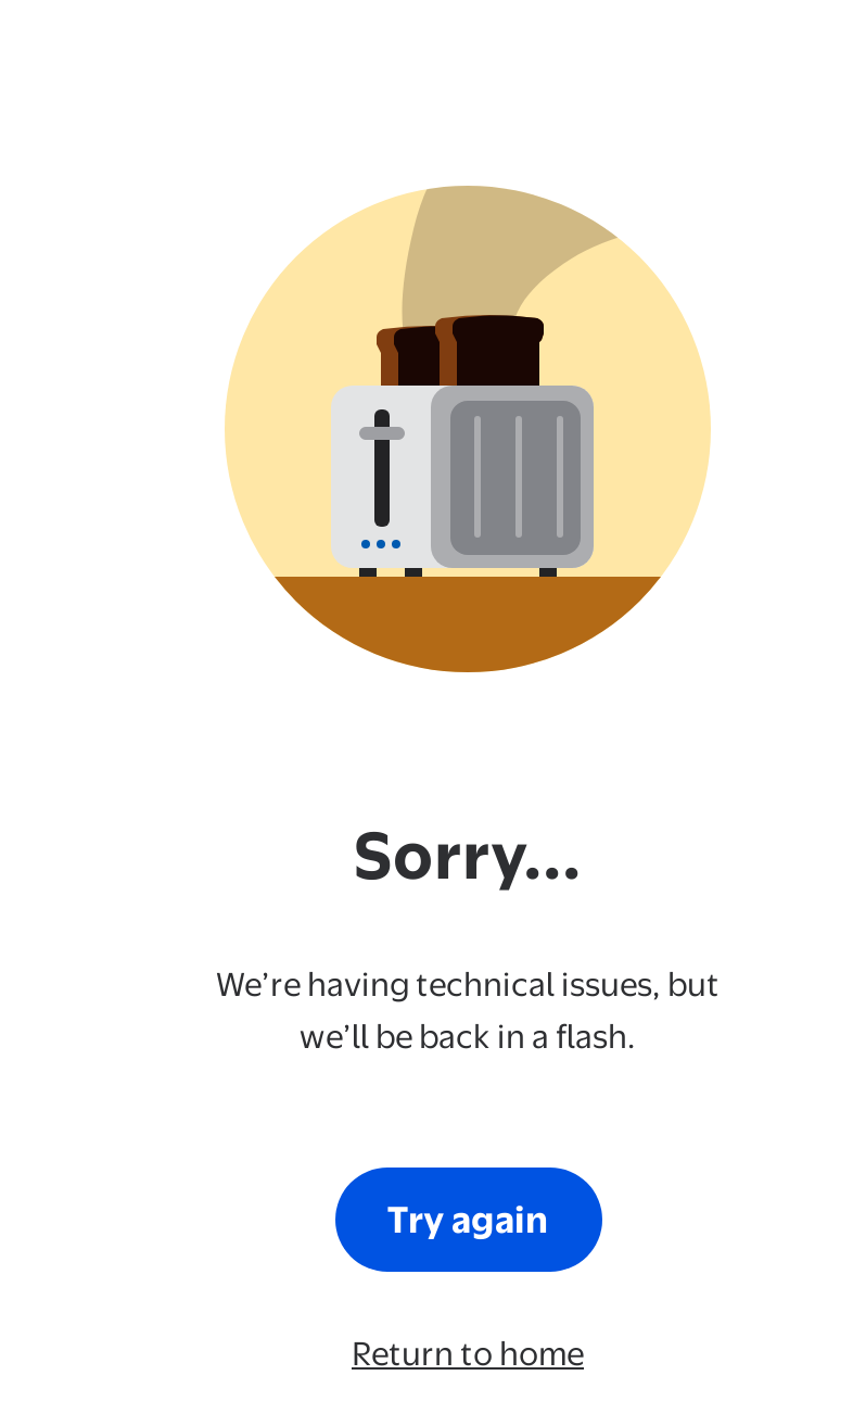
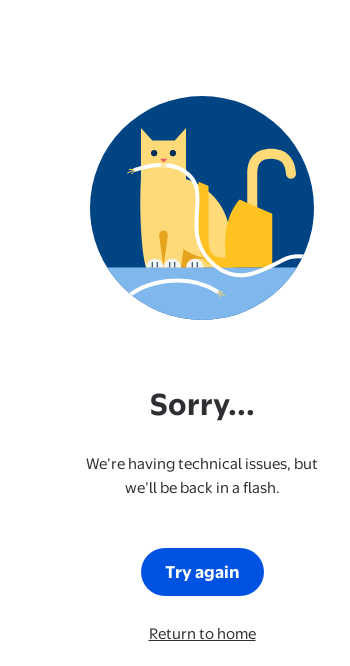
[225,186,711,674] [image] -> [89,95,315,321] [image]

